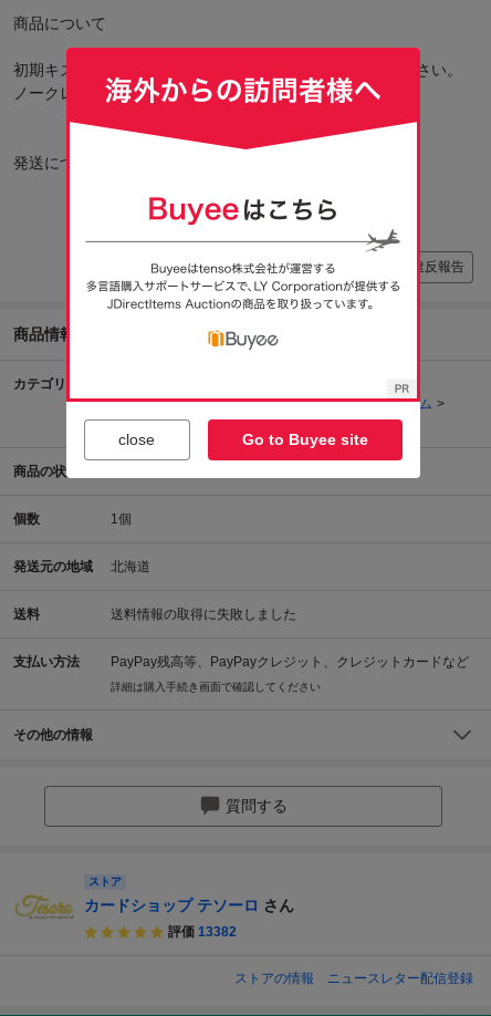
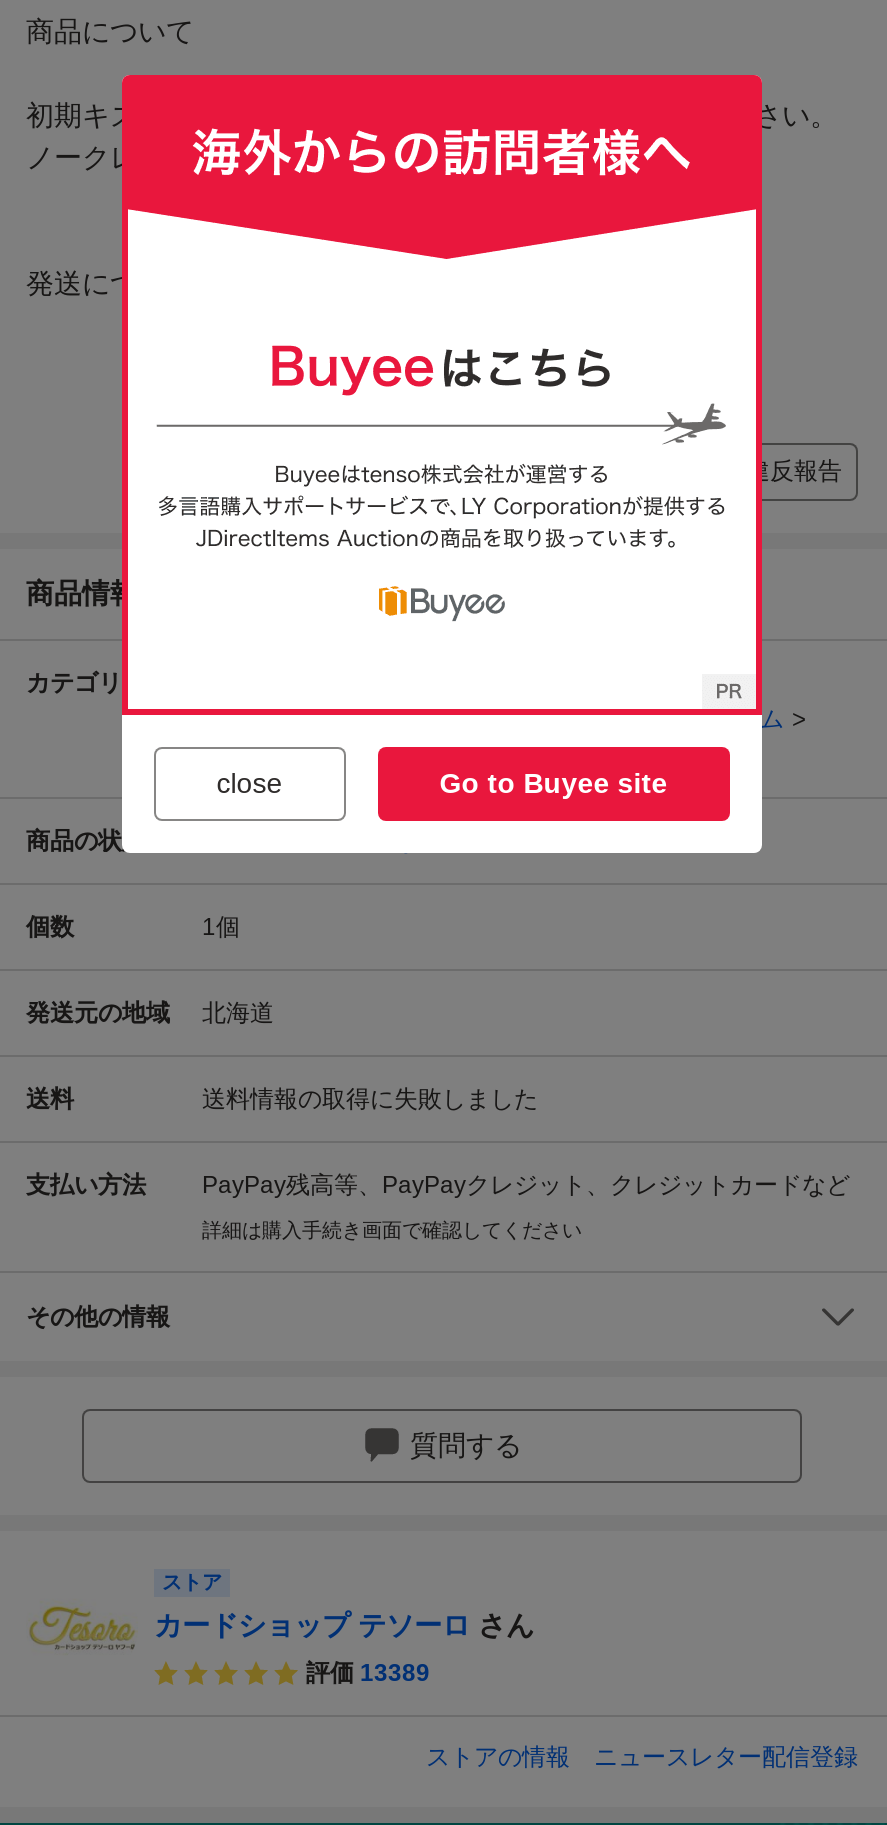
[168,924,237,940] 評価 13382 -> [306,1659,430,1687] 評価 13389

